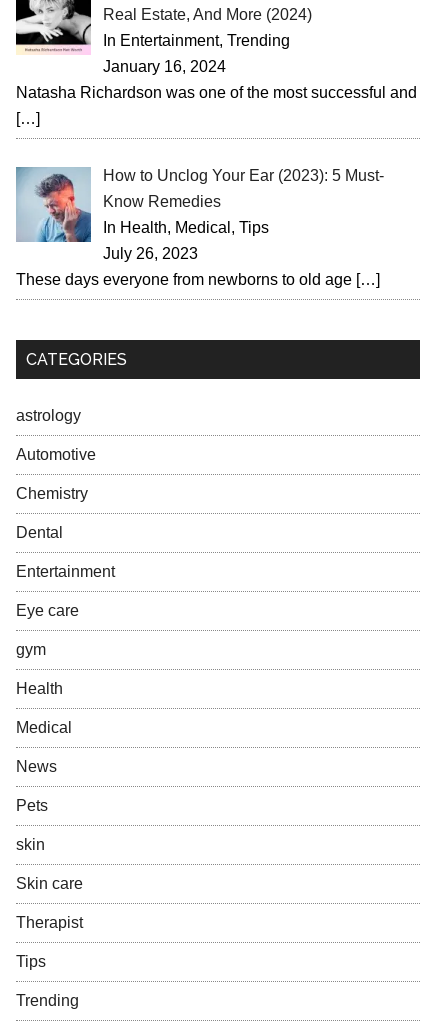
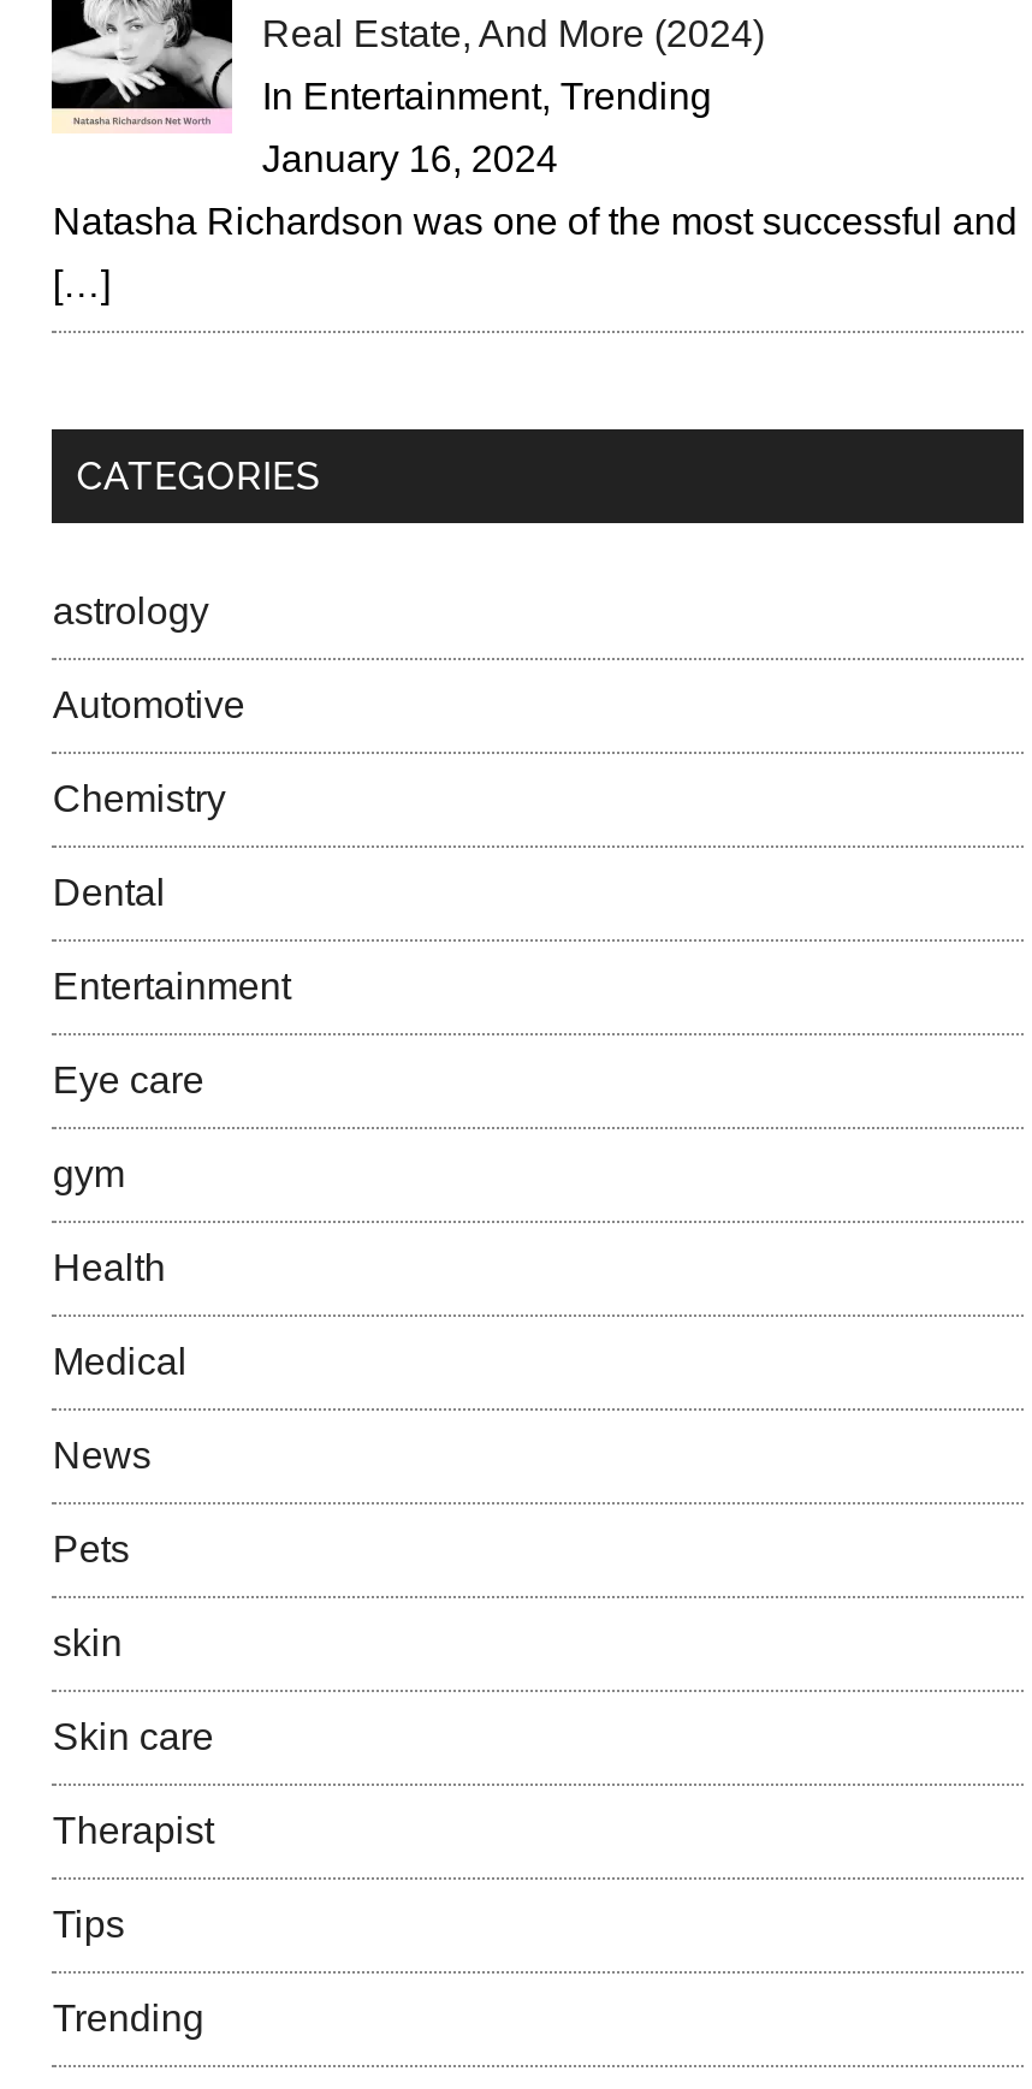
[15,166,384,287] [image] | How to Unclog Your Ear (2023): 5 Must- | Know Remedies | In Health, Medical, Tips | July 26, 2023 | These days everyone from newborns to old age […] -> none

